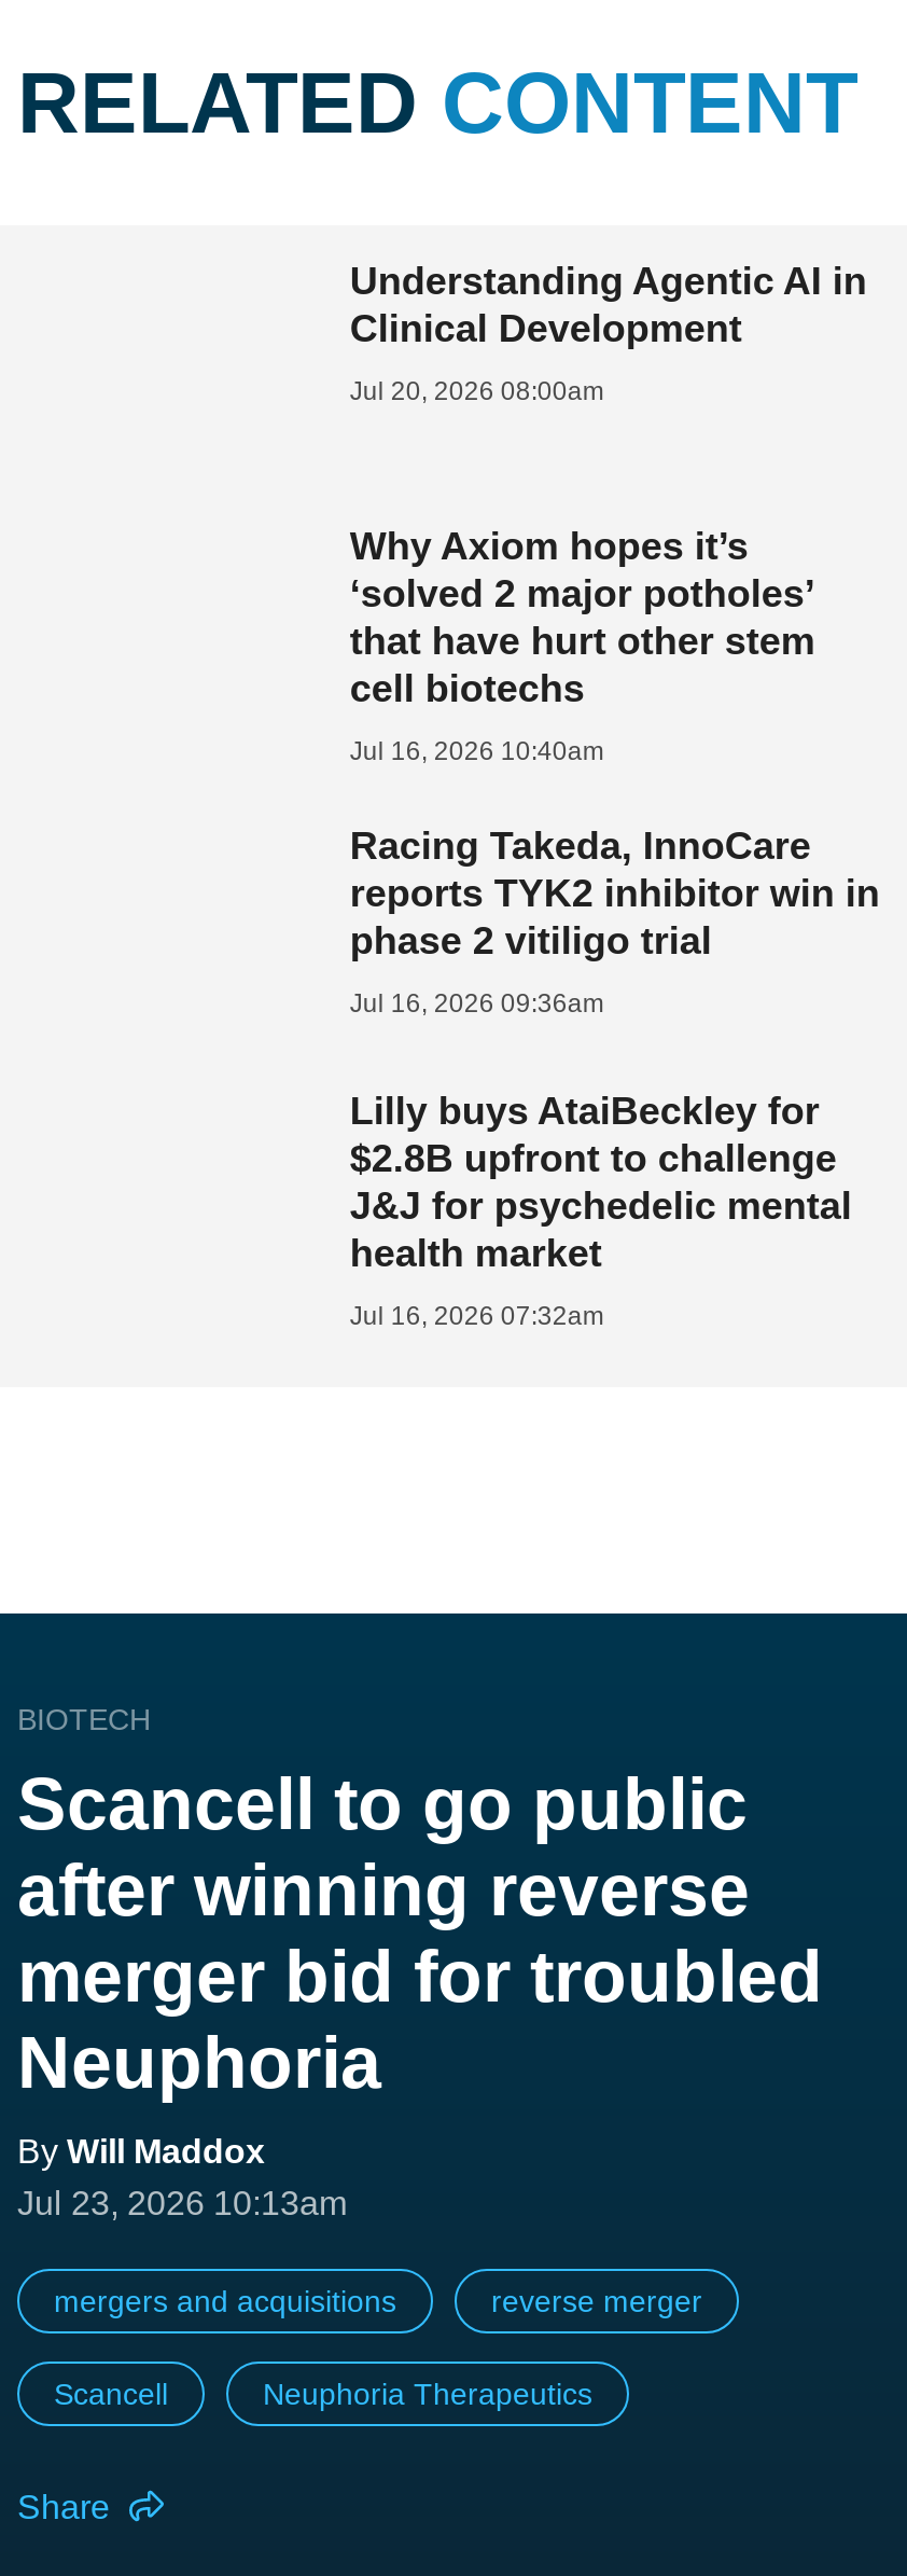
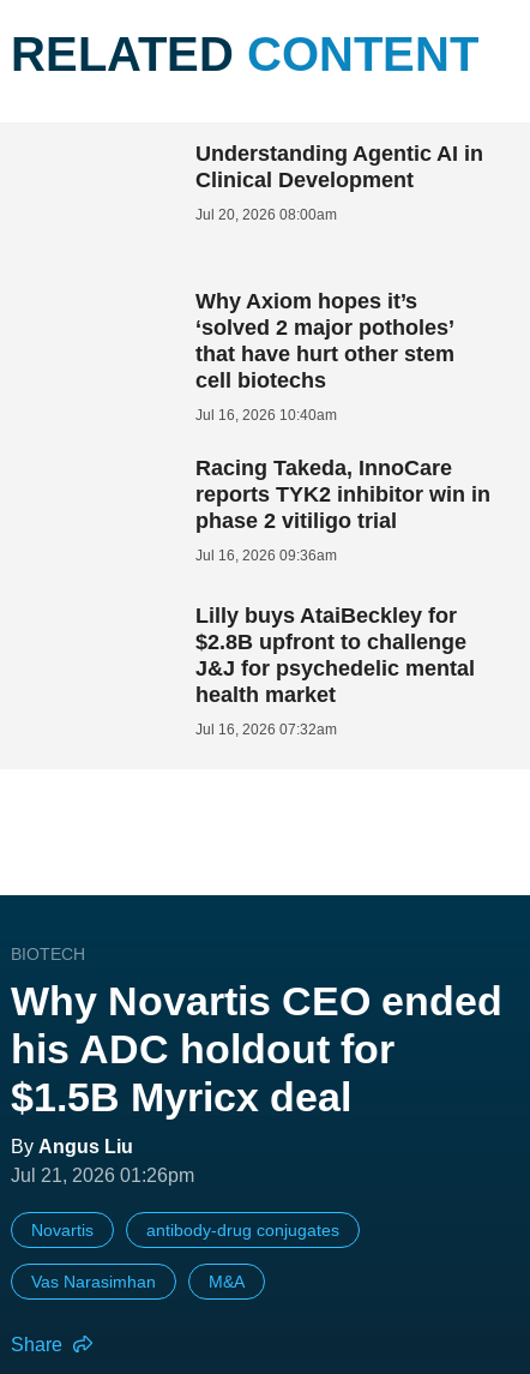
[17,1763,823,2222] Scancell to go public | after winning reverse | merger bid for troubled | Neuphoria | By Will Maddox | Jul 23, 2026 10:13am -> [11,978,502,1186] Why Novartis CEO ended | his ADC holdout for | $1.5B Myricx deal | By Angus Liu | Jul 21, 2026 01:26pm
[54,2285,702,2319] mergers and acquisitions | reverse merger -> [31,1221,339,1240] Novartis | antibody-drug conjugates
[54,2377,592,2412] Scancell | Neuphoria Therapeutics -> [31,1272,245,1292] Vas Narasimhan | M&A

